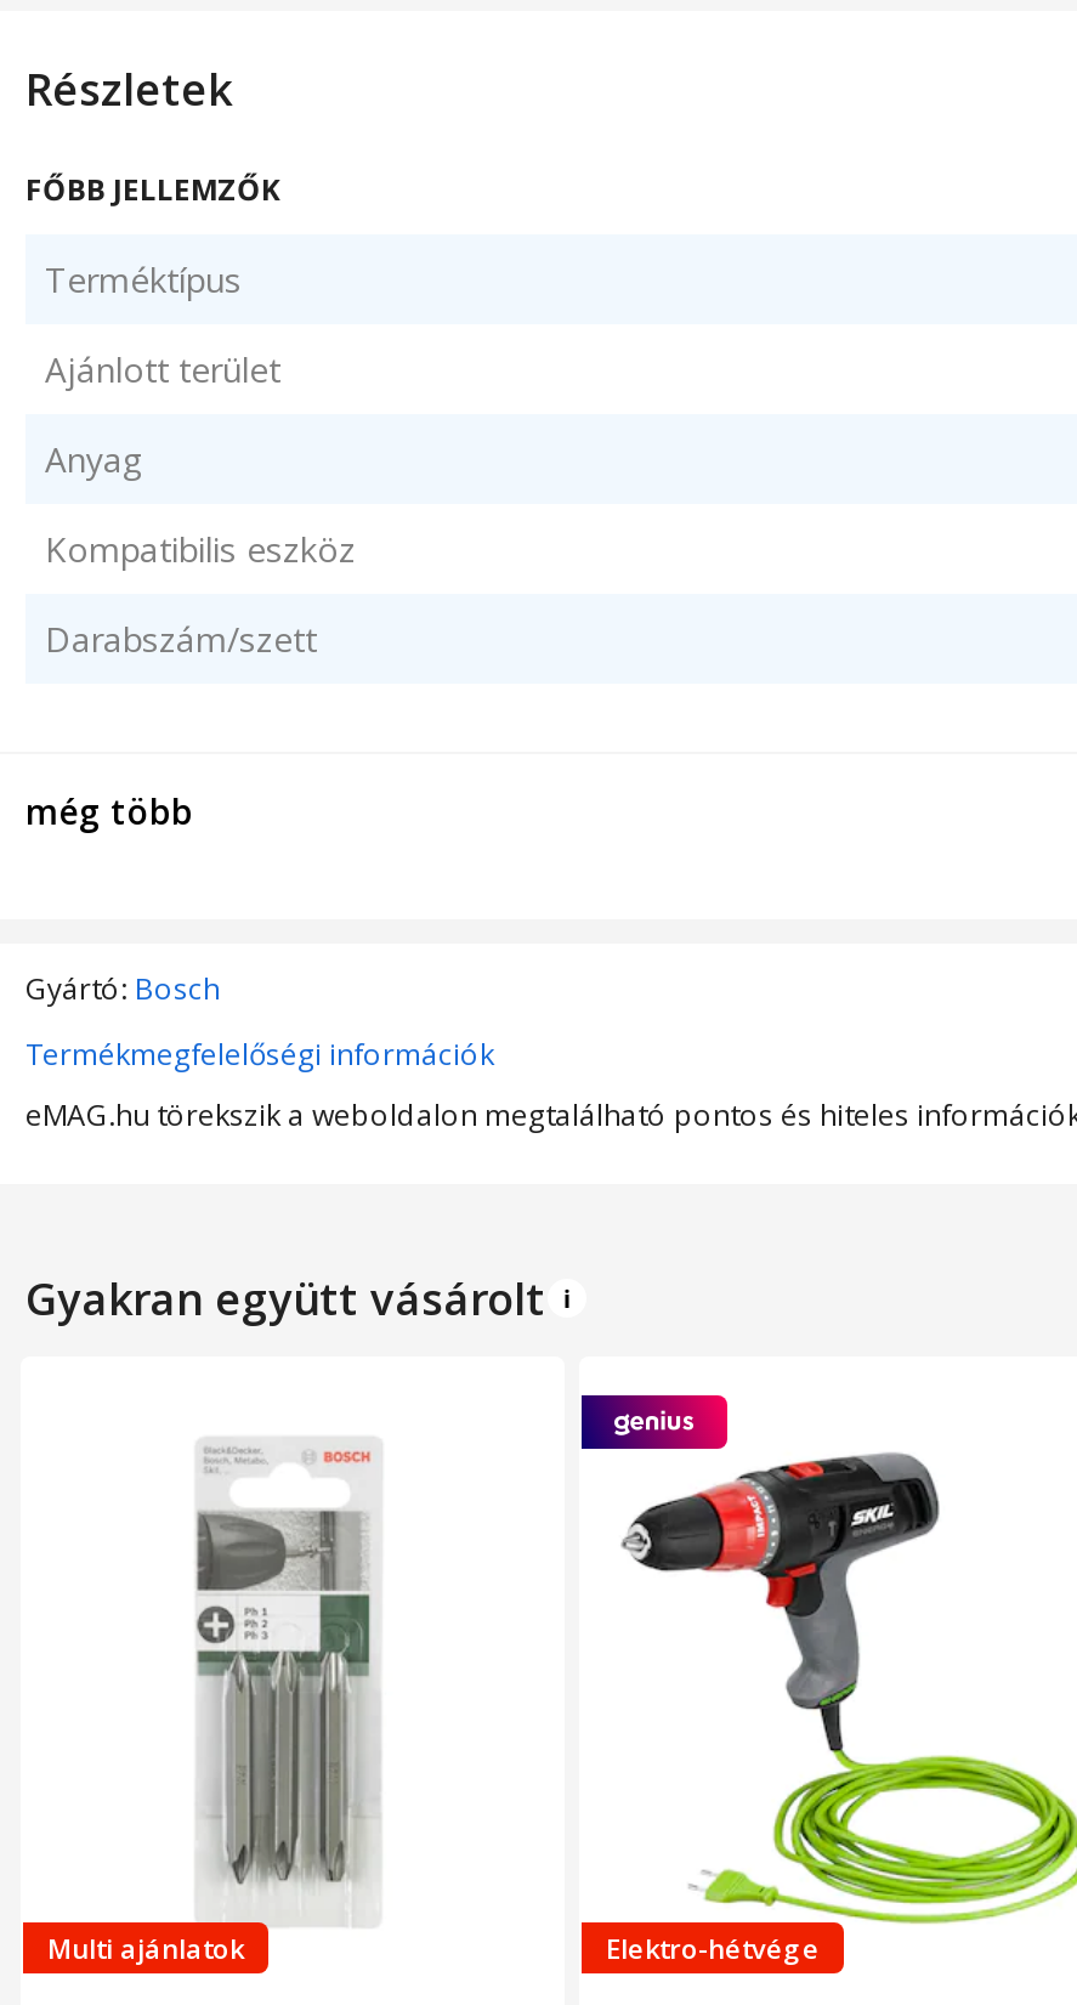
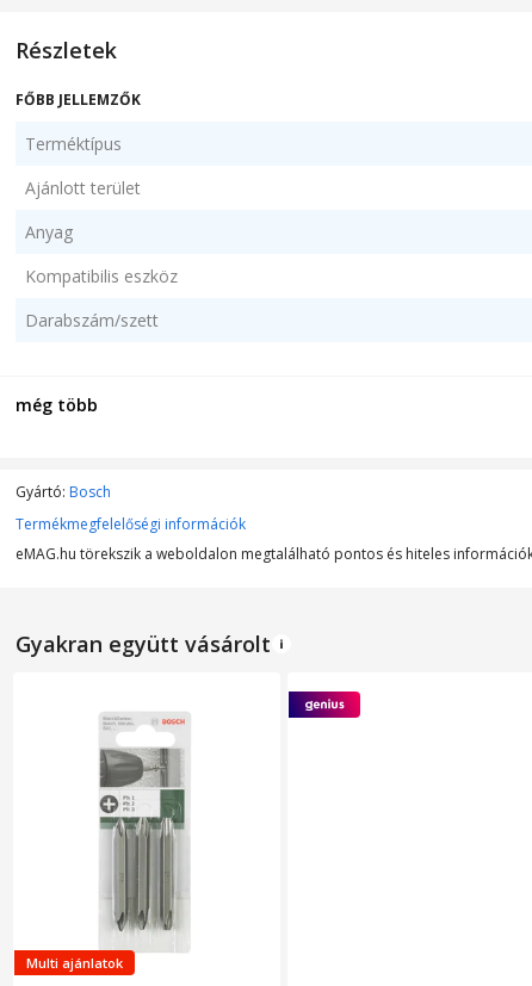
[606,1451,1070,1966] [image] | Elektro-hétvége -> none

